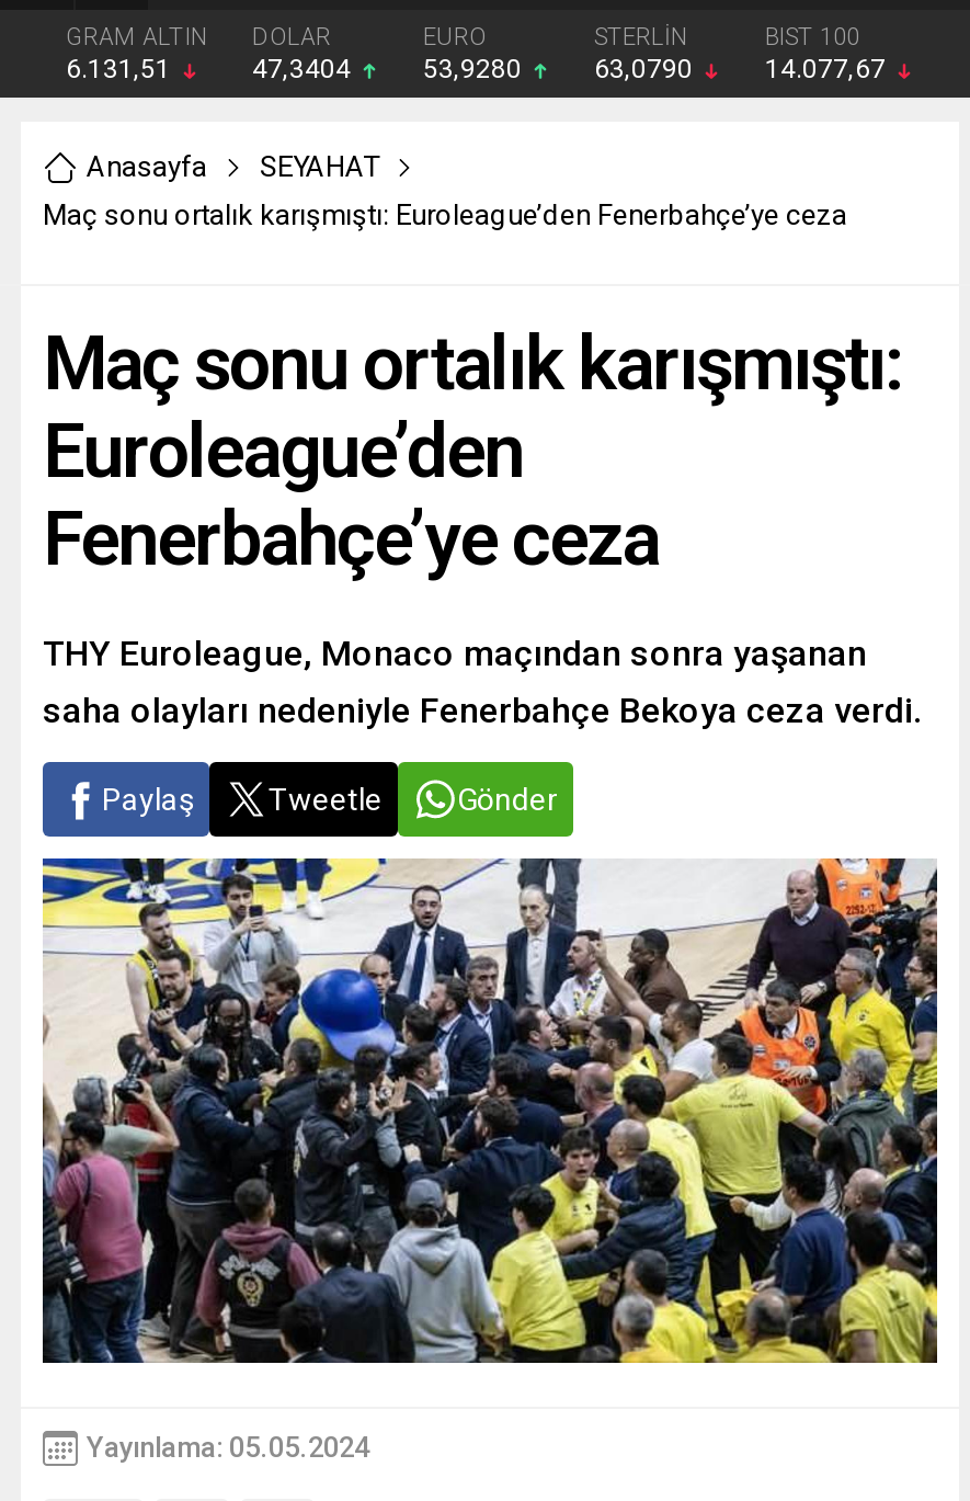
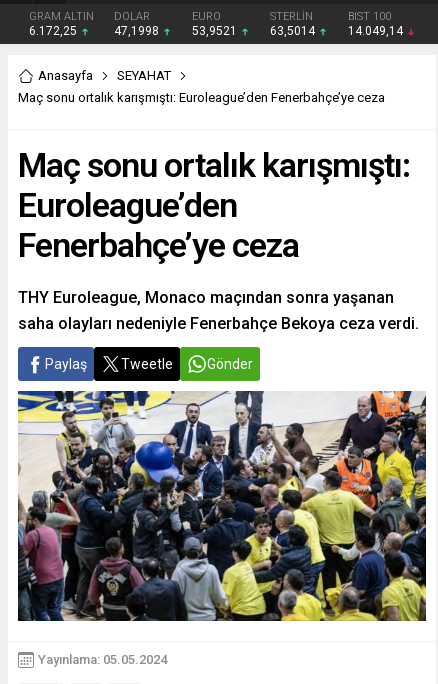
[66,54,178,84] 6.131,51 -> [28,24,79,38] 6.172,25
[252,54,357,84] 47,3404 -> [113,24,161,38] 47,1998
[423,54,528,84] 53,9280 -> [191,24,239,38] 53,9521
[594,54,699,84] 63,0790 -> [269,24,317,38] 63,5014
[765,54,892,84] 14.077,67 -> [347,24,405,38] 14.049,14

